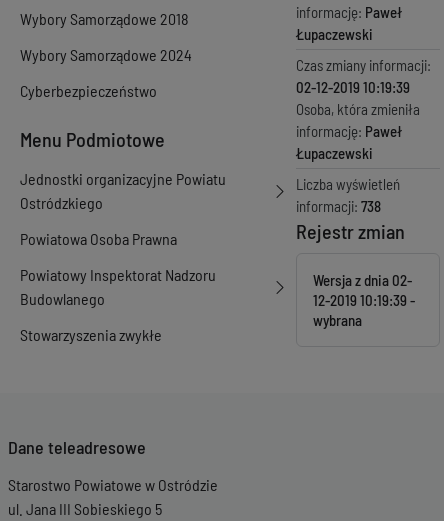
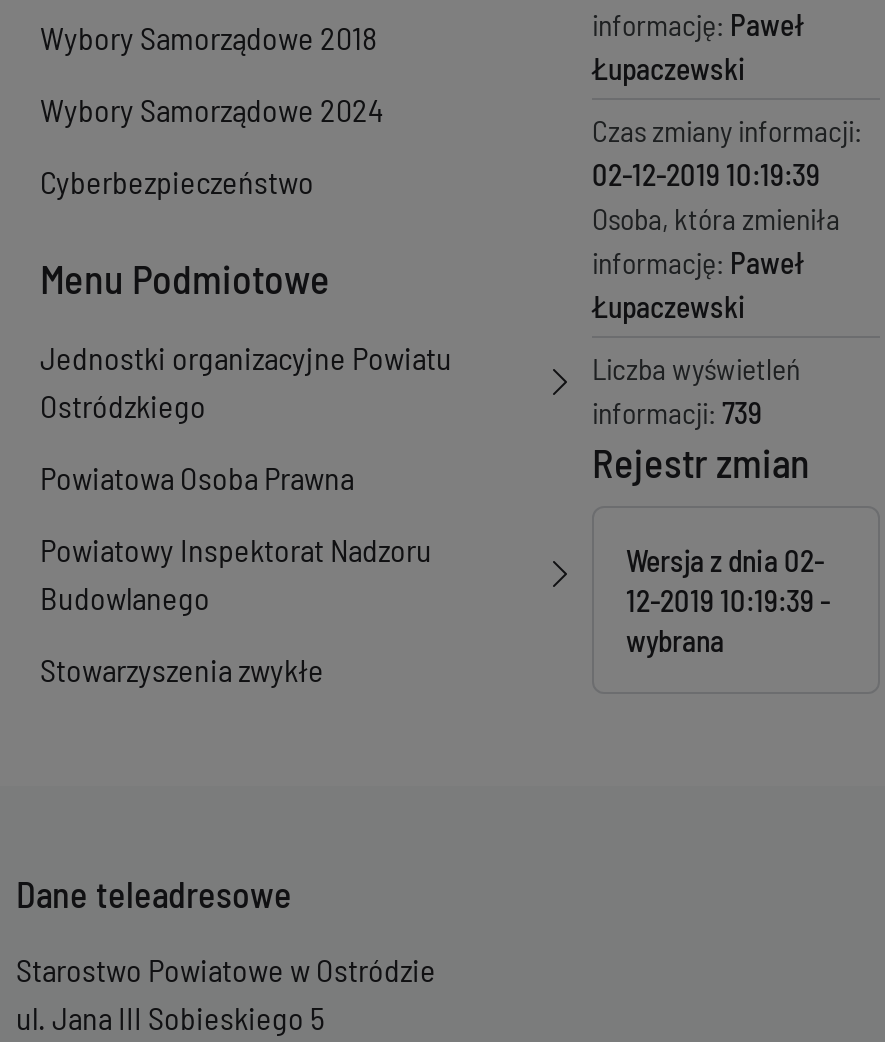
[296,197,381,215] informacji: 738 -> [592,394,762,430] informacji: 739

